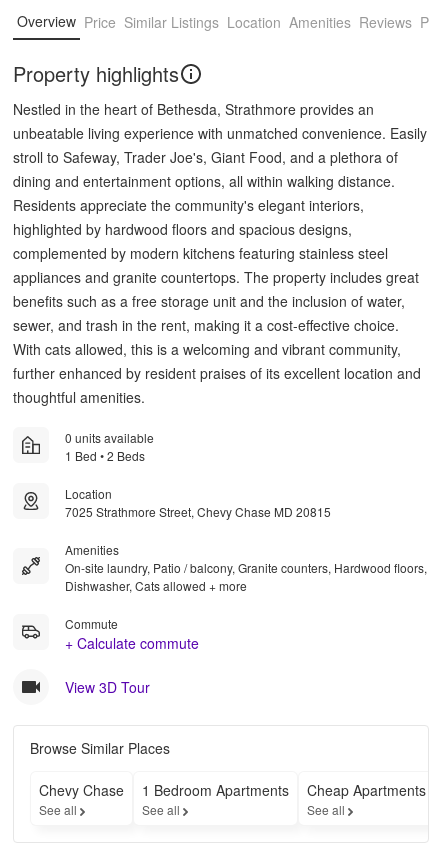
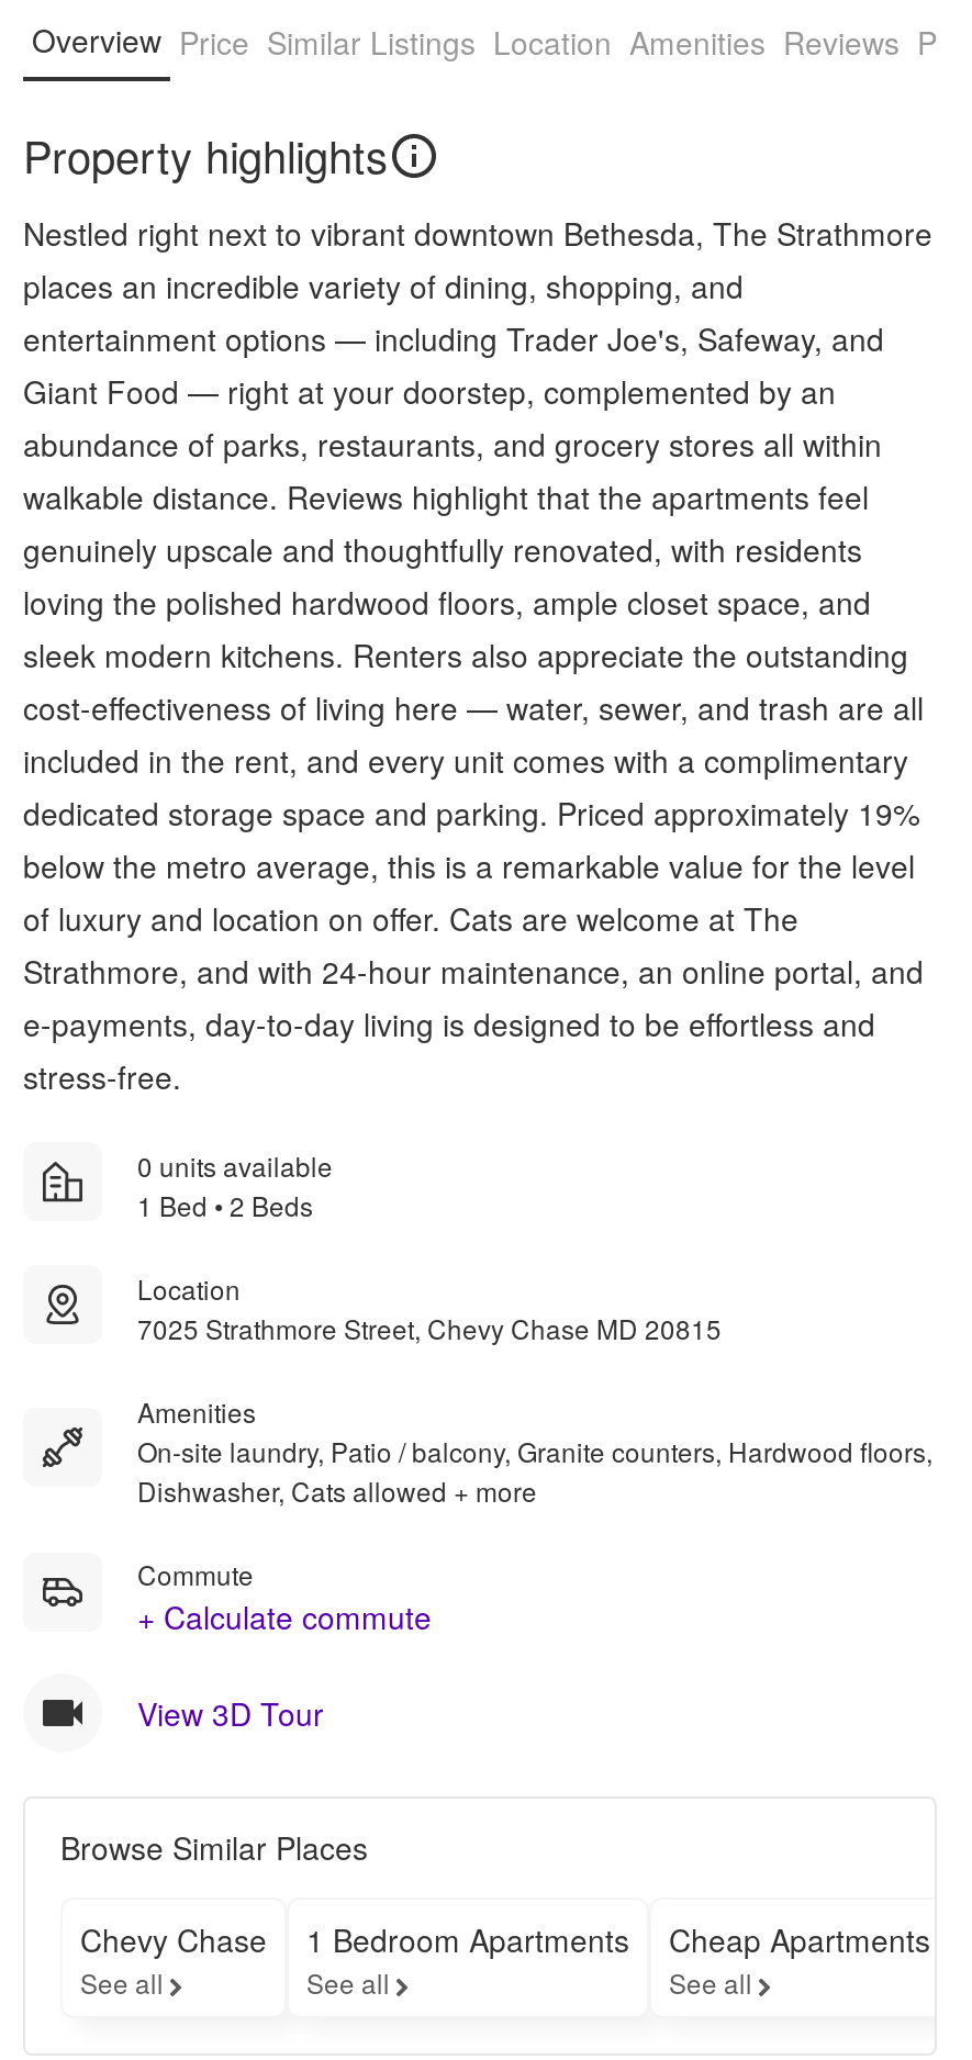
[13,99,427,407] Nestled in the heart of Bethesda, Strathmore provides an | unbeatable living experience with unmatched convenience. Easily | stroll to Safeway, Trader Joe's, Giant Food, and a plethora of | dining and entertainment options, all within walking distance. | Residents appreciate the community's elegant interiors, | highlighted by hardwood floors and spacious designs, | complemented by modern kitchens featuring stainless steel | appliances and granite countertops. The property includes great | benefits such as a free storage unit and the inclusion of water, | sewer, and trash in the rent, making it a cost-effective choice. | With cats allowed, this is a welcoming and vibrant community, | further enhanced by resident praises of its excellent location and | thoughtful amenities. -> [23,210,932,1097] Nestled right next to vibrant downtown Bethesda, The Strathmore | places an incredible variety of dining, shopping, and | entertainment options — including Trader Joe's, Safeway, and | Giant Food — right at your doorstep, complemented by an | abundance of parks, restaurants, and grocery stores all within | walkable distance. Reviews highlight that the apartments feel | genuinely upscale and thoughtfully renovated, with residents | loving the polished hardwood floors, ample closet space, and | sleek modern kitchens. Renters also appreciate the outstanding | cost-effectiveness of living here — water, sewer, and trash are all | included in the rent, and every unit comes with a complimentary | dedicated storage space and parking. Priced approximately 19% | below the metro average, this is a remarkable value for the level | of luxury and location on offer. Cats are welcome at The | Strathmore, and with 24-hour maintenance, an online portal, and | e-payments, day-to-day living is designed to be effortless and | stress-free.

